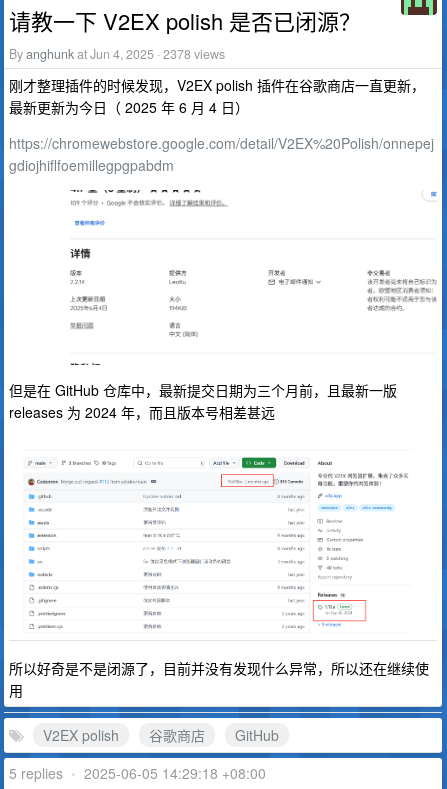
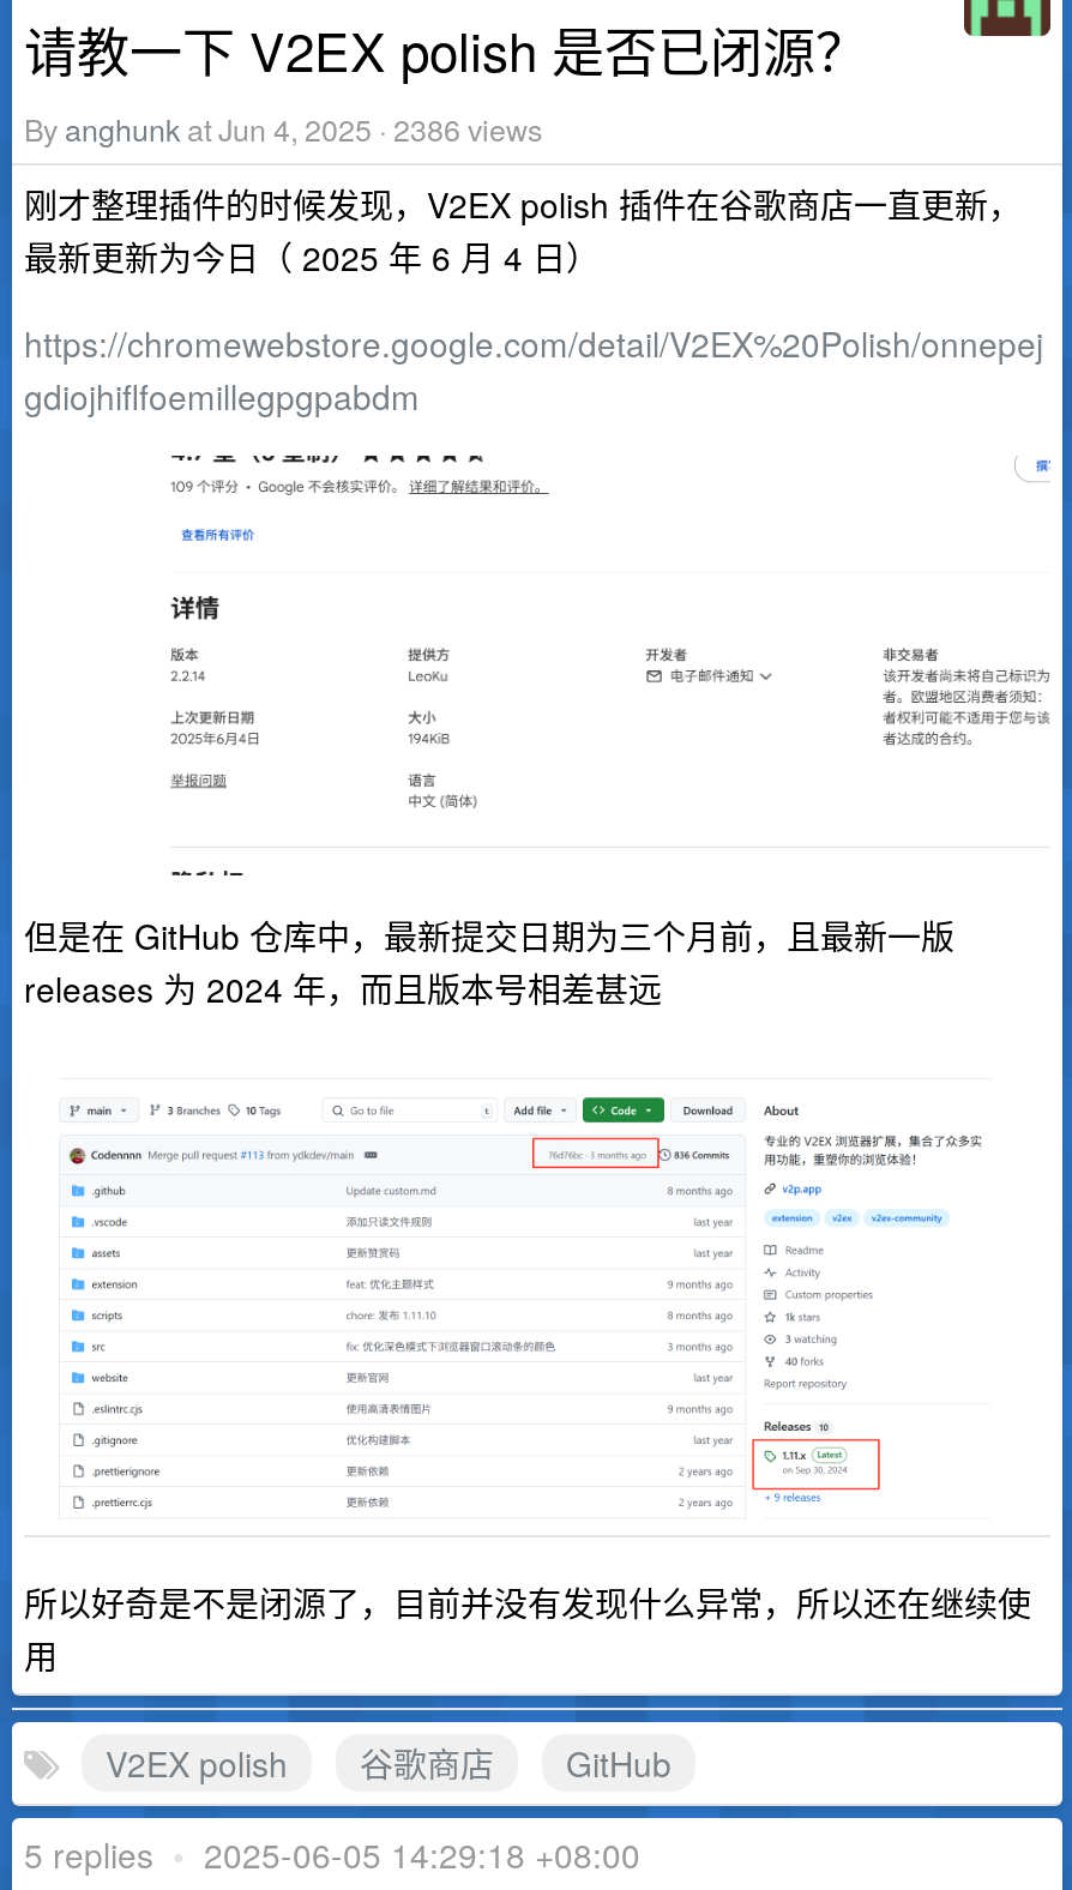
[9,45,225,63] By anghunk at Jun 4, 2025 · 2378 views -> [24,108,542,151] By anghunk at Jun 4, 2025 · 2386 views

